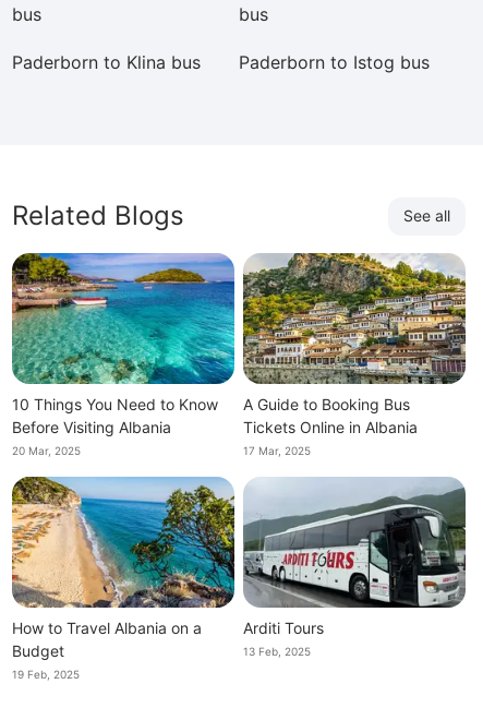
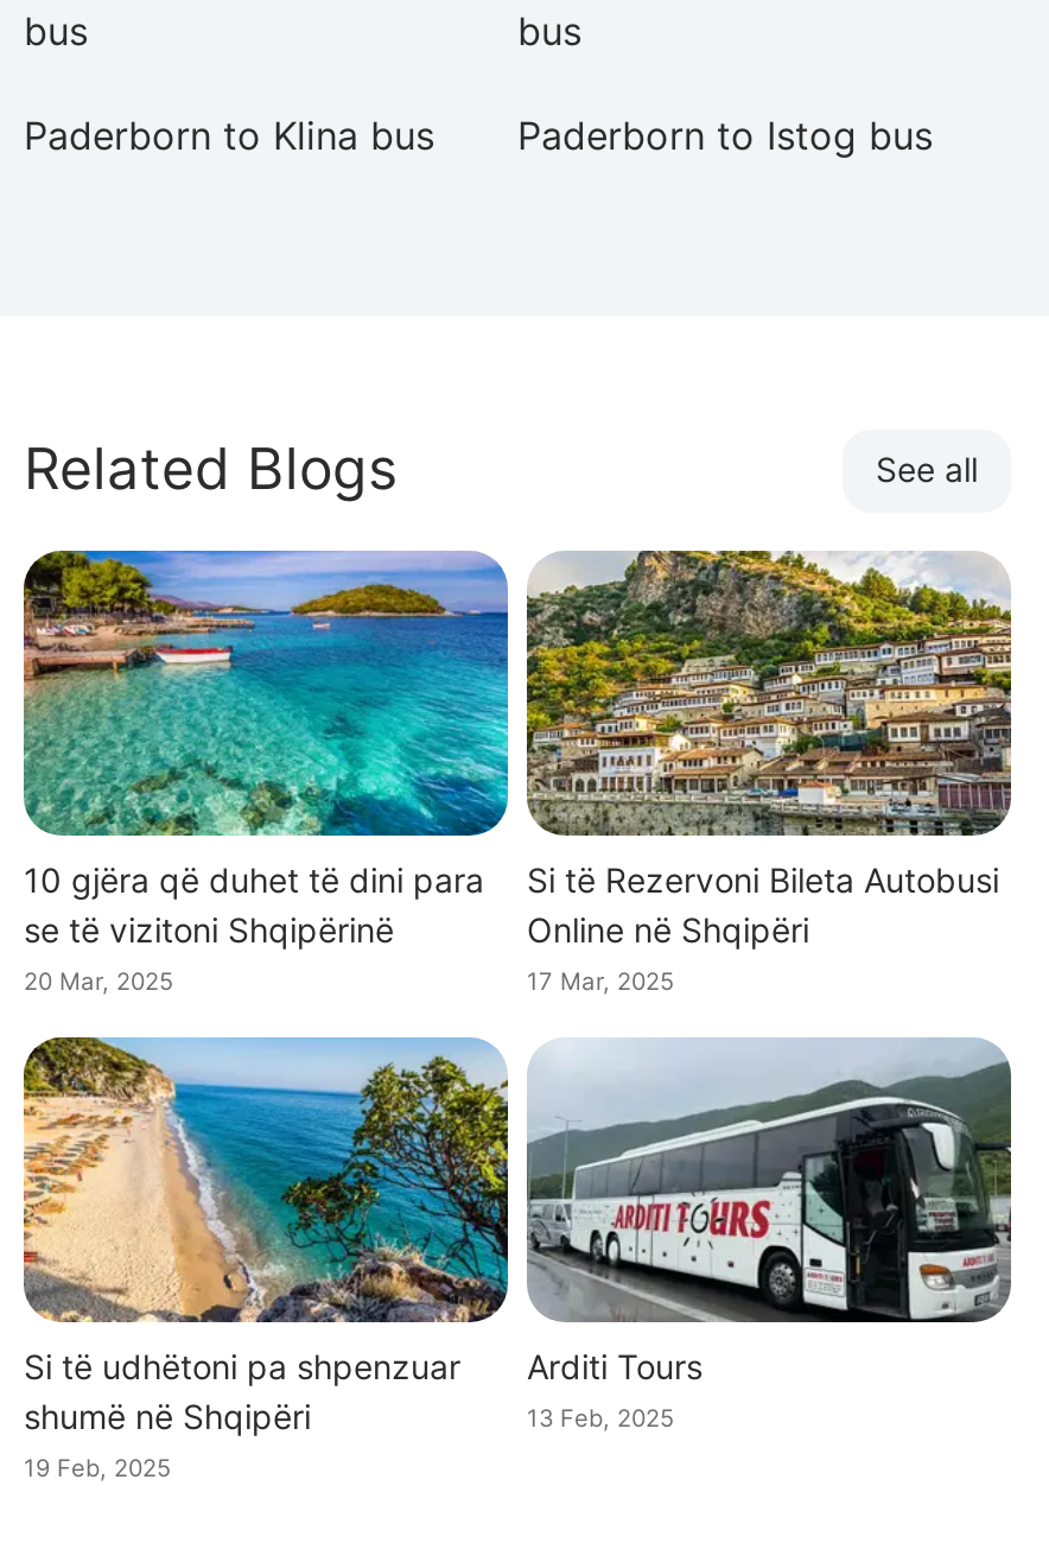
[12,395,218,436] 10 Things You Need to Know | Before Visiting Albania -> [24,859,484,949] 10 gjëra që duhet të dini para | se të vizitoni Shqipërinë
[243,395,418,436] A Guide to Booking Bus | Tickets Online in Albania -> [527,859,999,949] Si të Rezervoni Bileta Autobusi | Online në Shqipëri
[12,618,202,660] How to Travel Albania on a | Budget -> [24,1346,460,1436] Si të udhëtoni pa shpenzuar | shumë në Shqipëri

